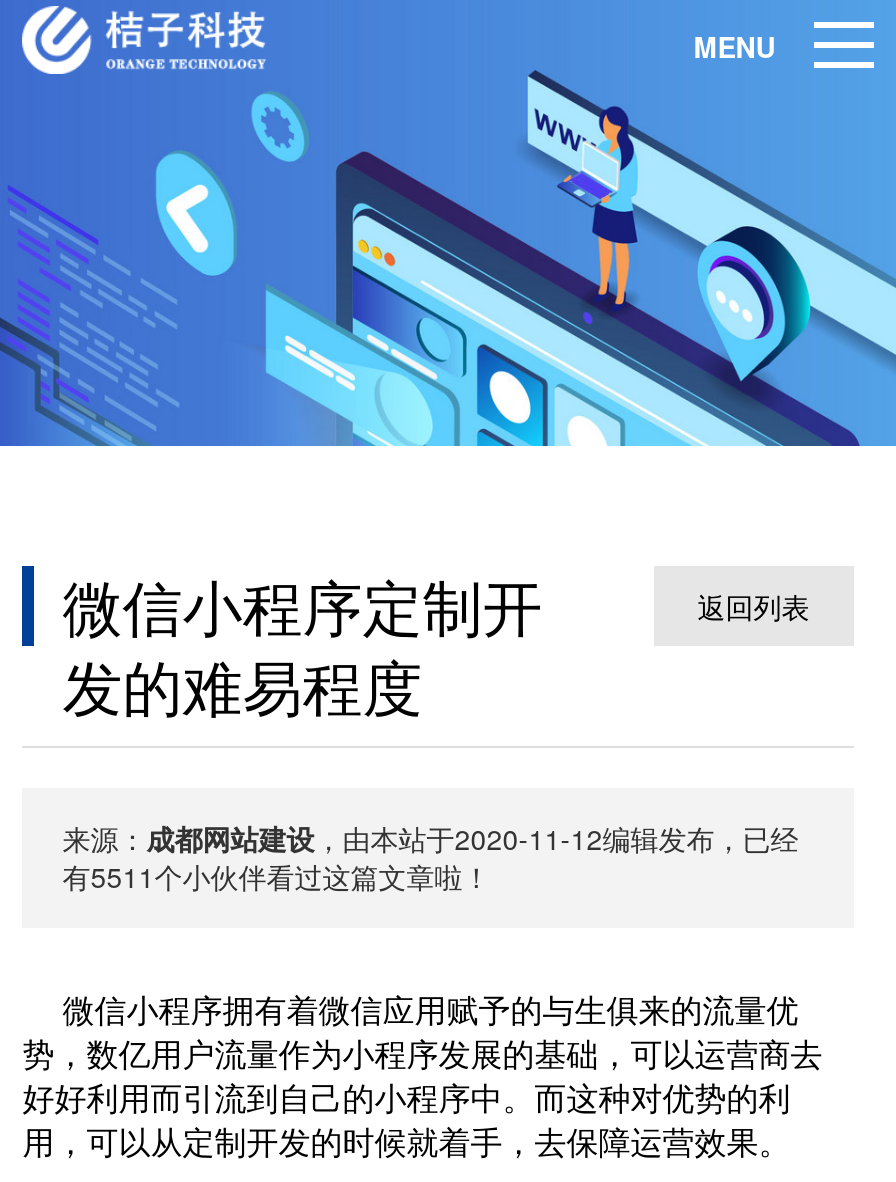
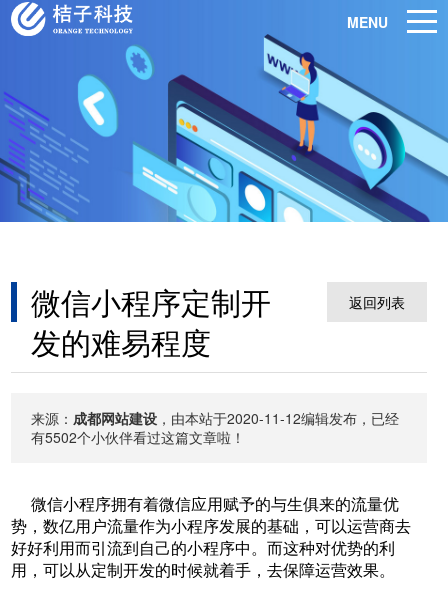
[62,856,490,896] 有5511个小伙伴看过这篇文章啦！ -> [31,427,245,447] 有5502个小伙伴看过这篇文章啦！

